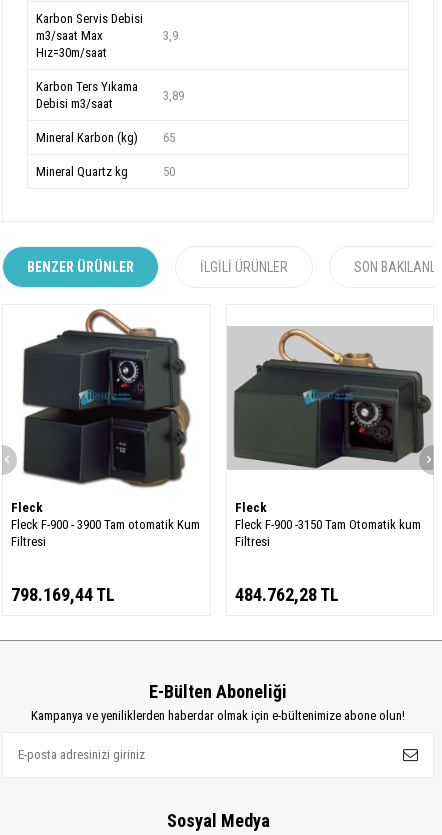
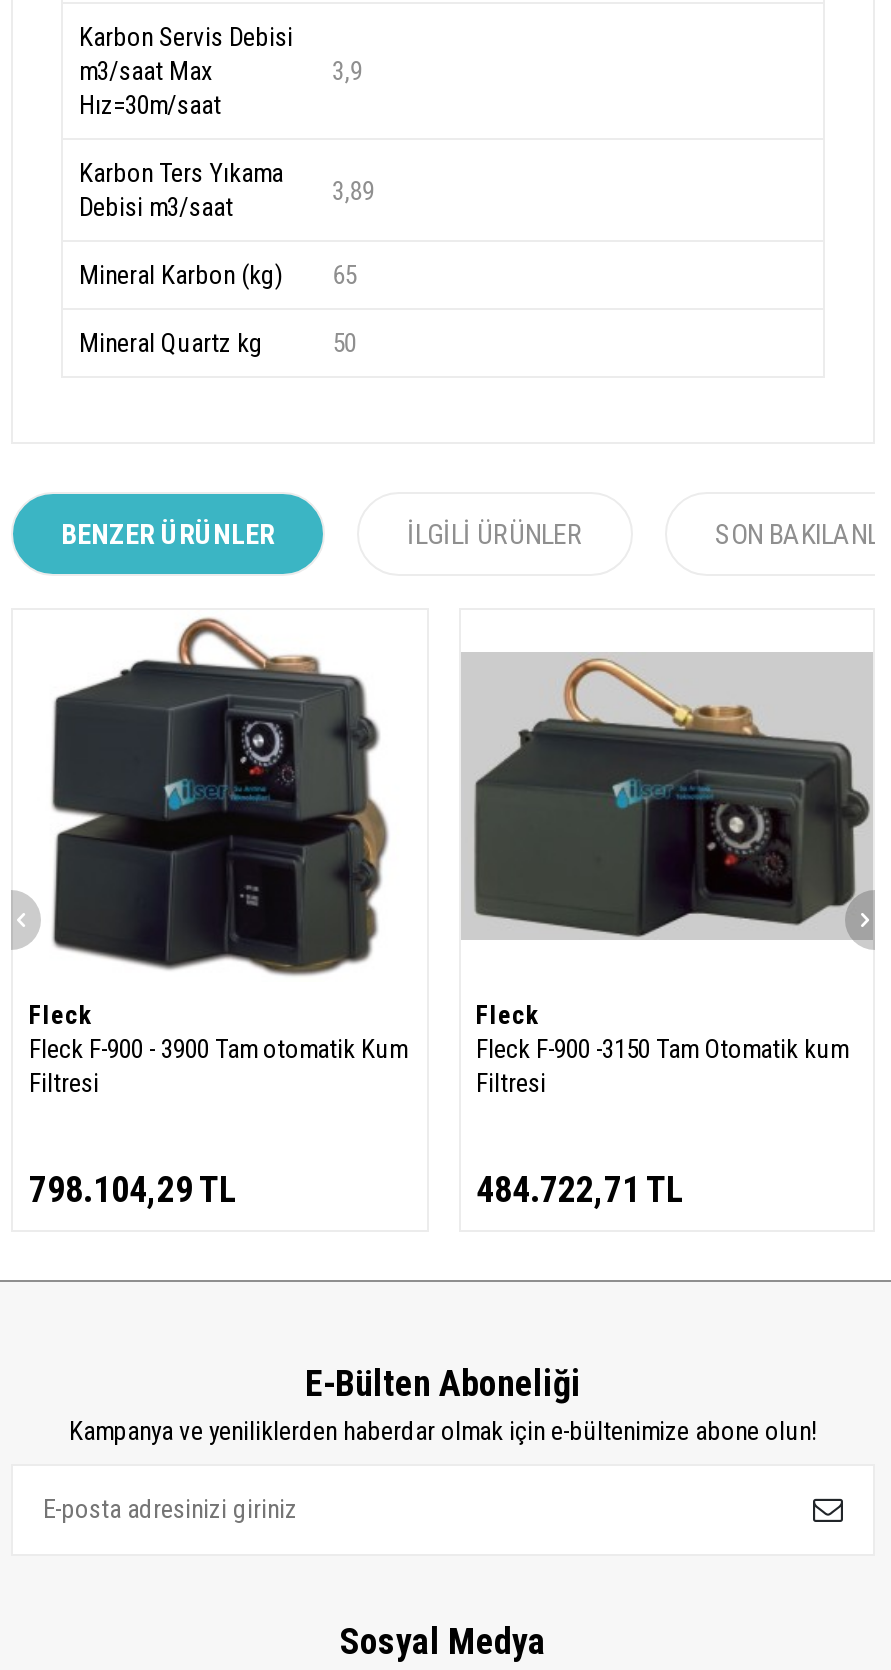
[11,584,115,605] 798.169,44 TL -> [29,1168,237,1210] 798.104,29 TL
[234,584,338,605] 484.762,28 TL -> [476,1168,684,1210] 484.722,71 TL

